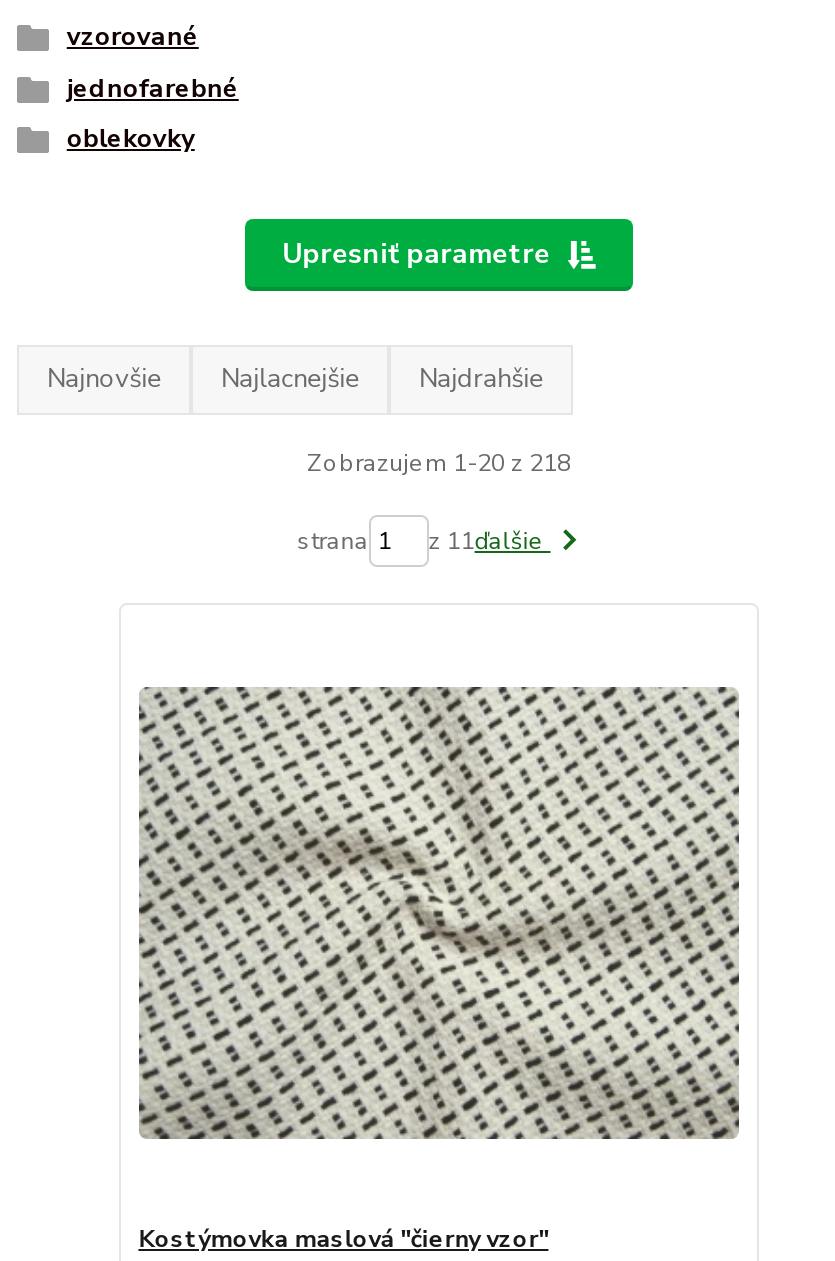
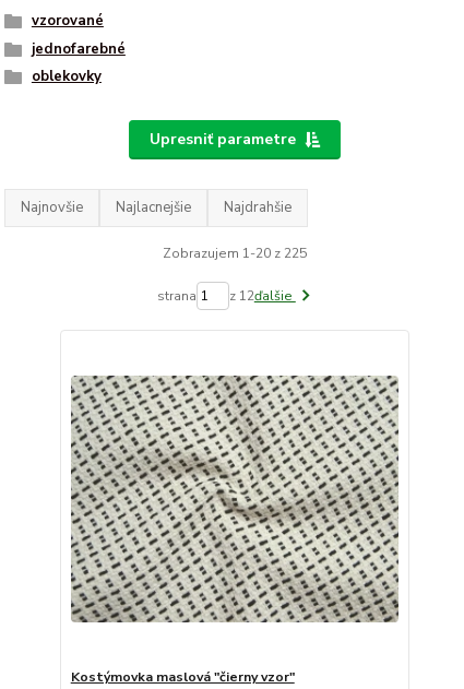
[307,447,571,479] Zobrazujem 1-20 z 218 -> [163,245,307,262] Zobrazujem 1-20 z 225
[297,525,551,557] strana z 11ďalšie -> [157,287,296,305] strana z 12ďalšie

